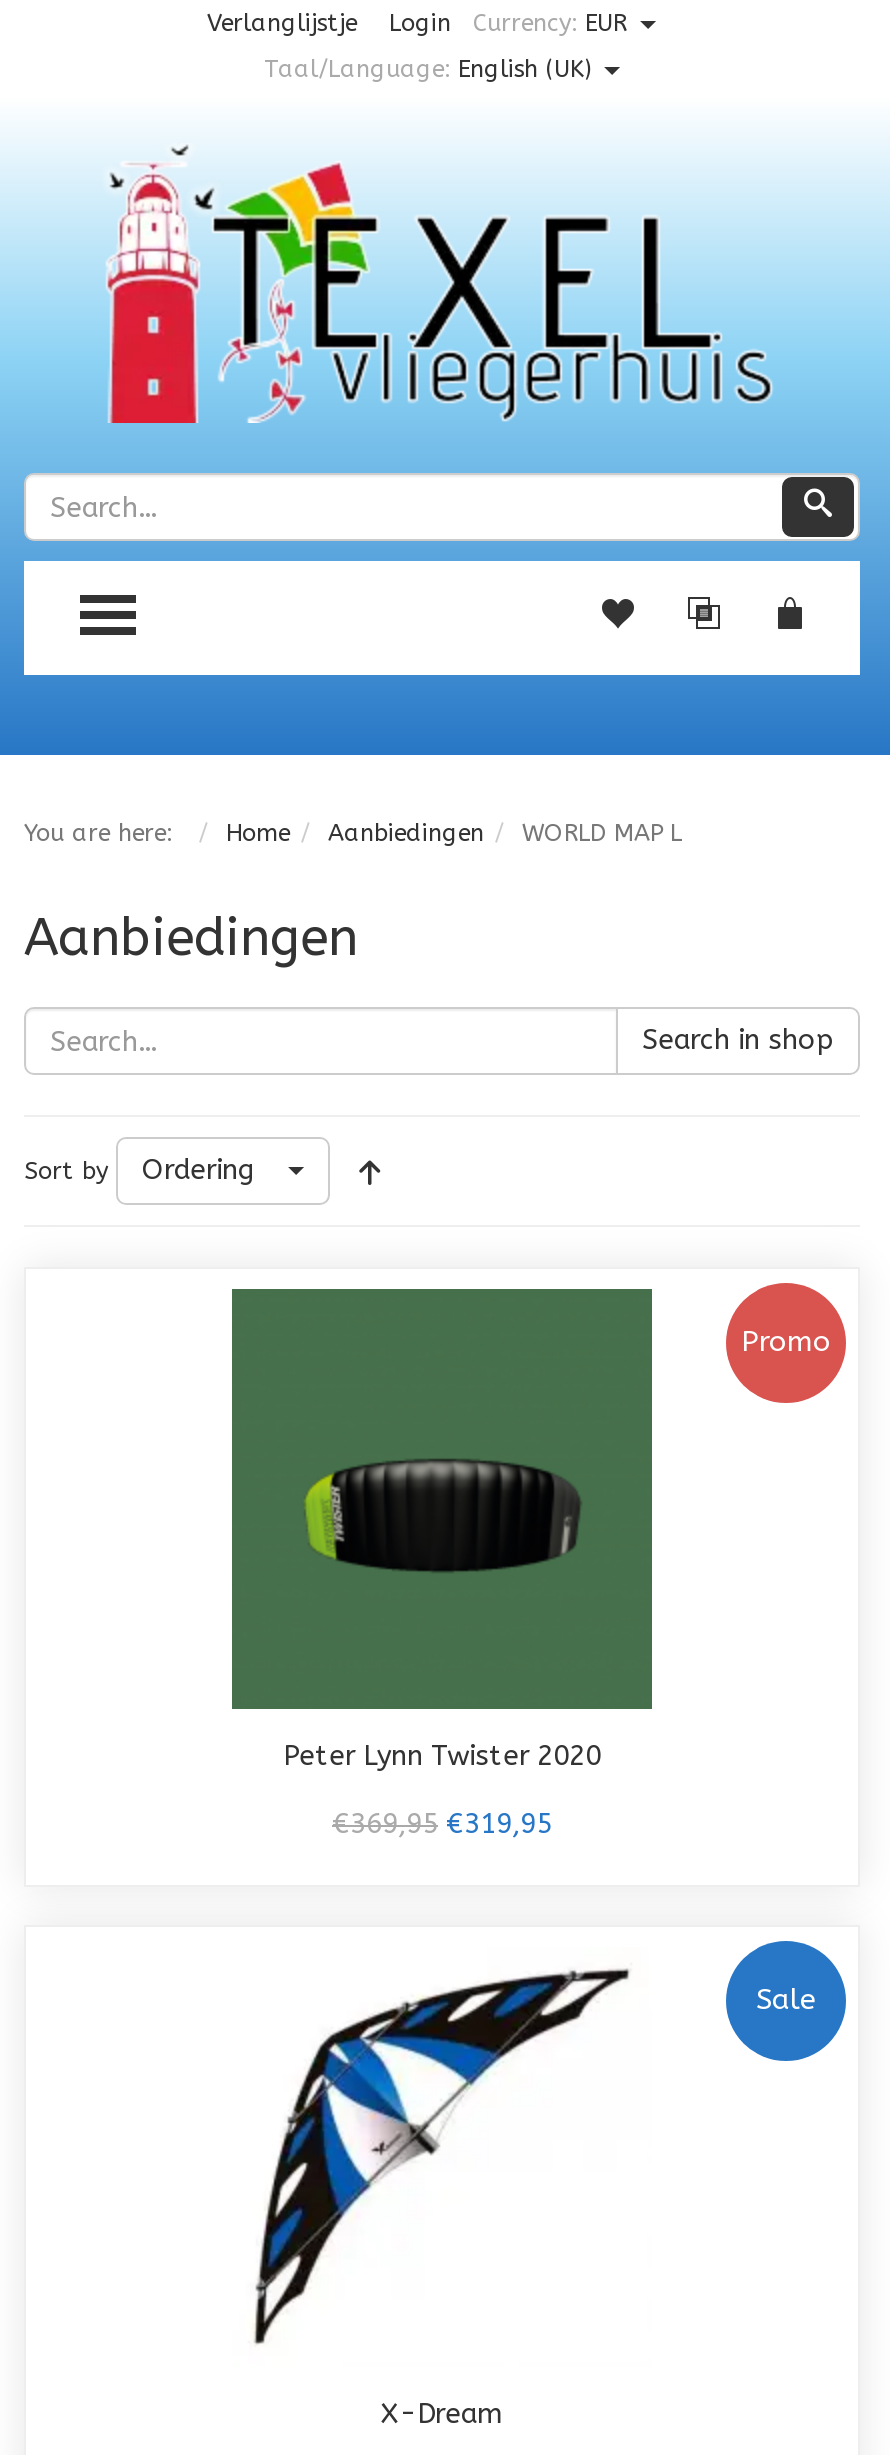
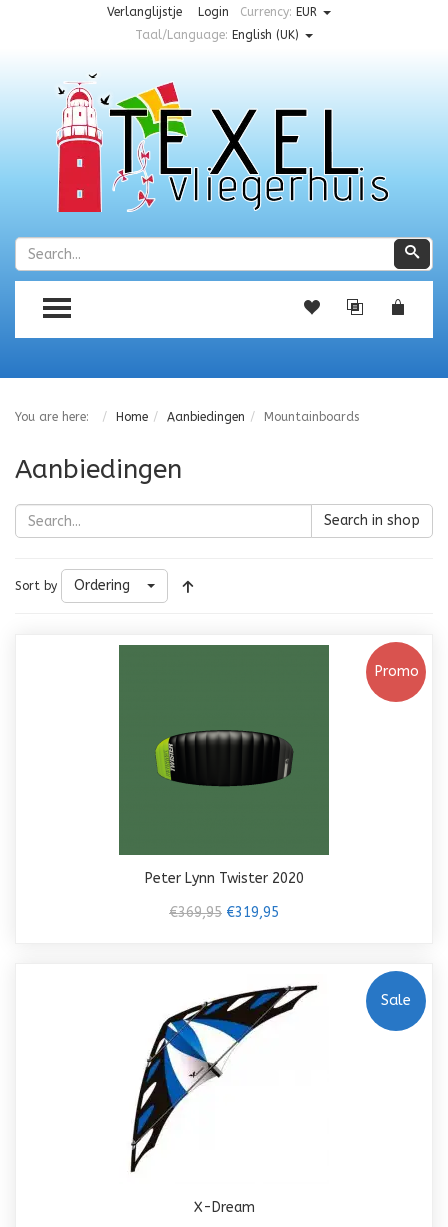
[522,819,682,847] WORLD MAP L -> [264,410,359,424] Mountainboards

